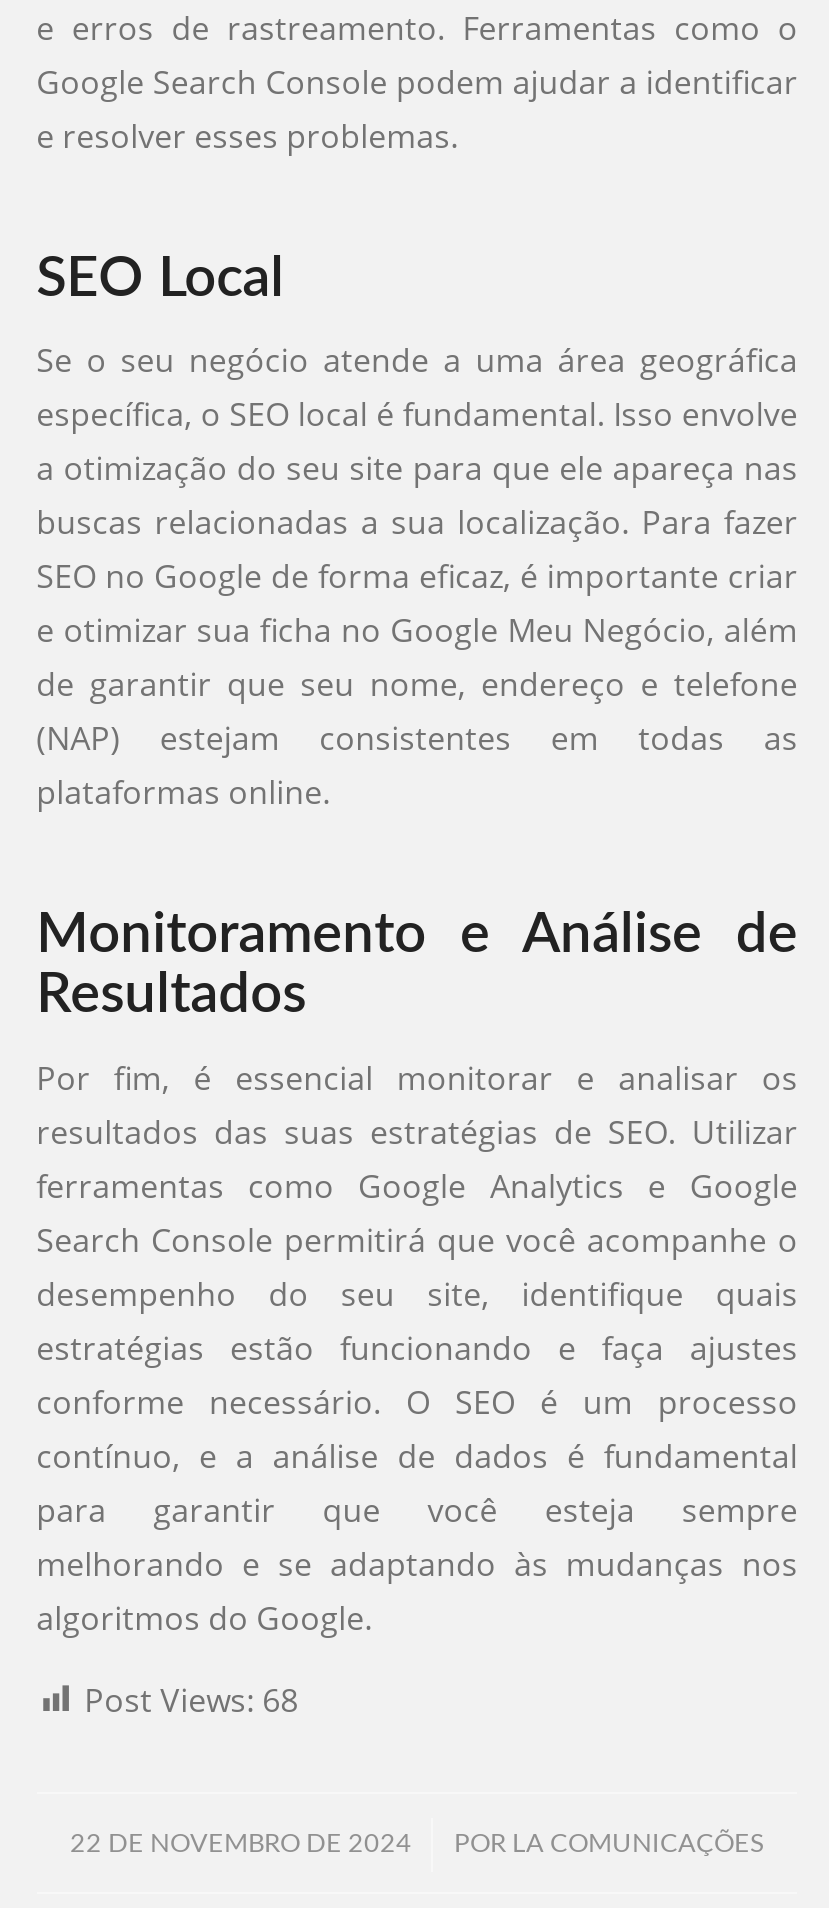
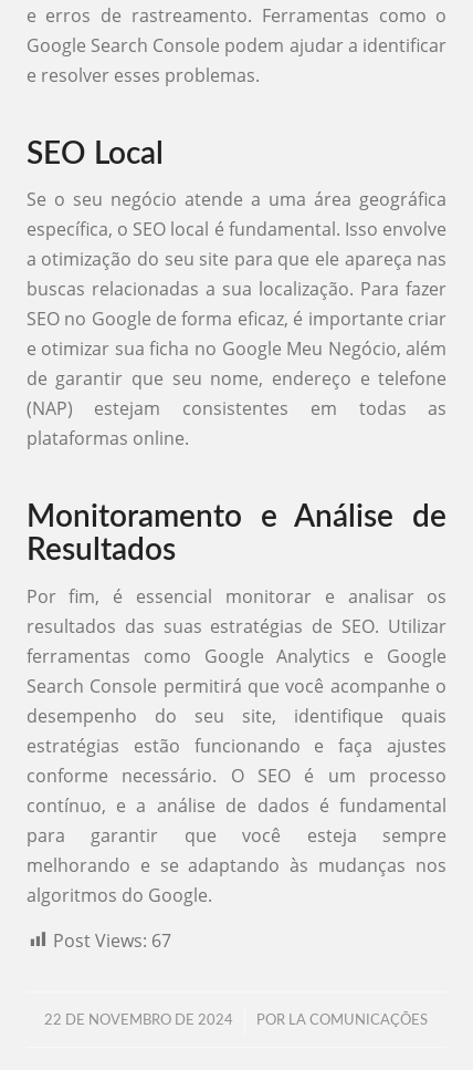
[84,1677,298,1721] Post Views: 68 -> [53,928,171,952] Post Views: 67

